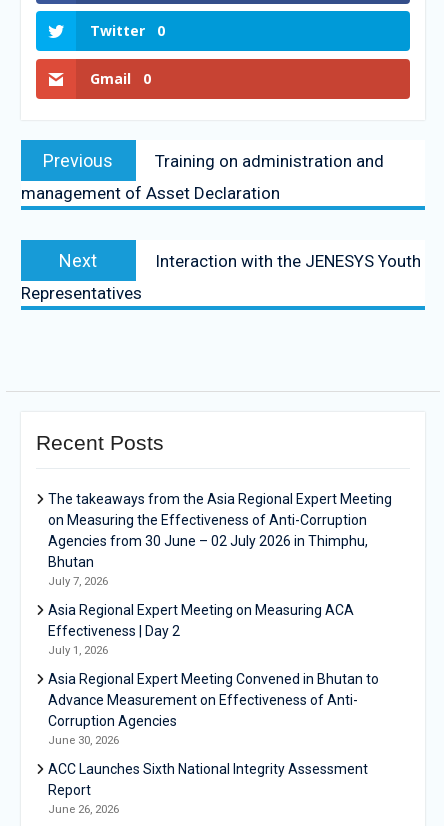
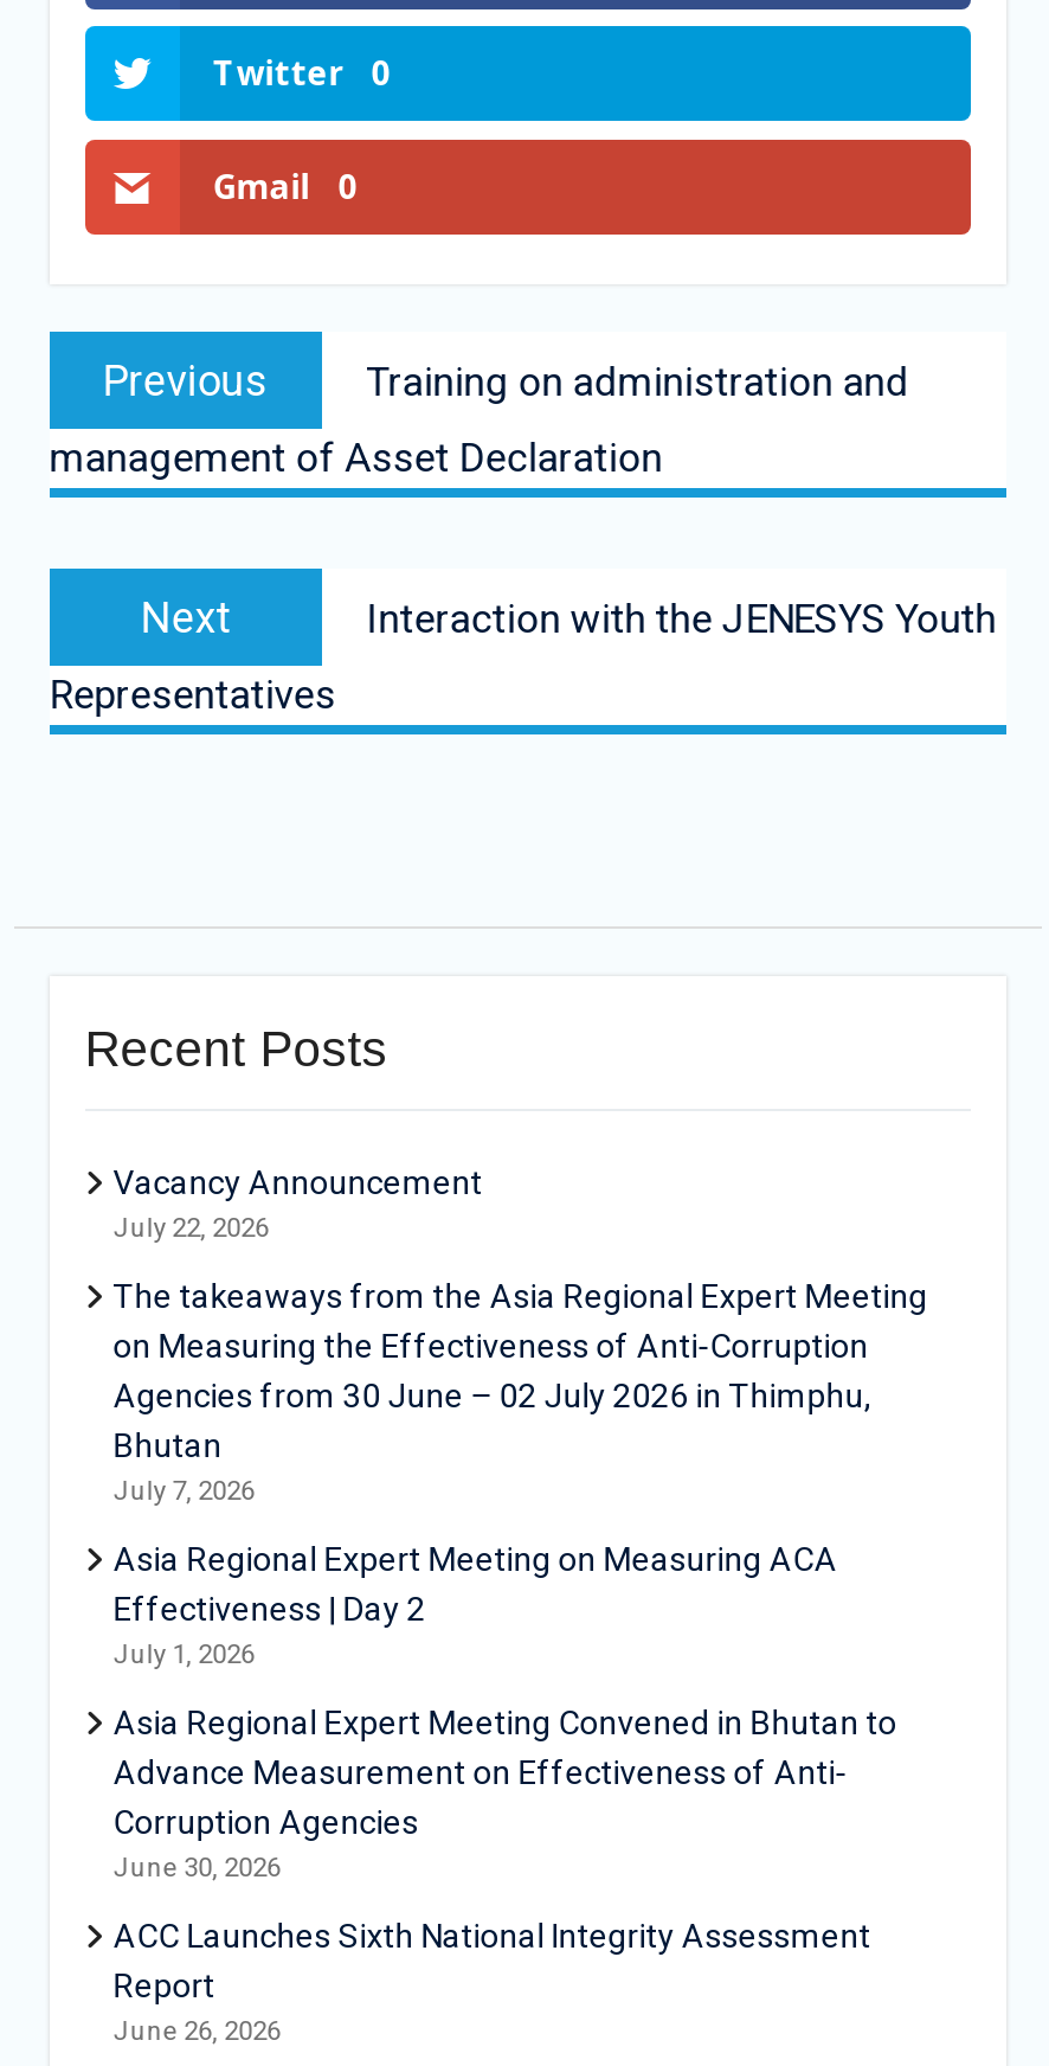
none -> [113,1163,482,1244] Vacancy Announcement | July 22, 2026

